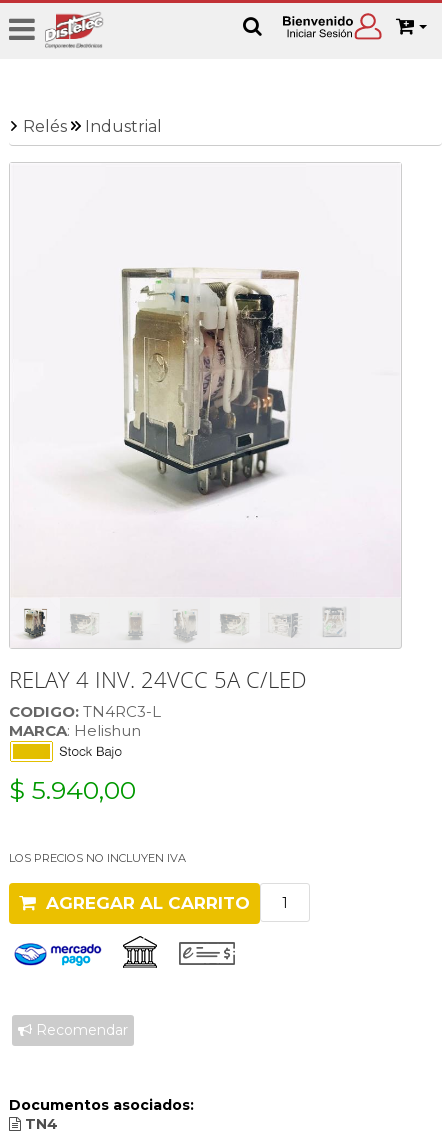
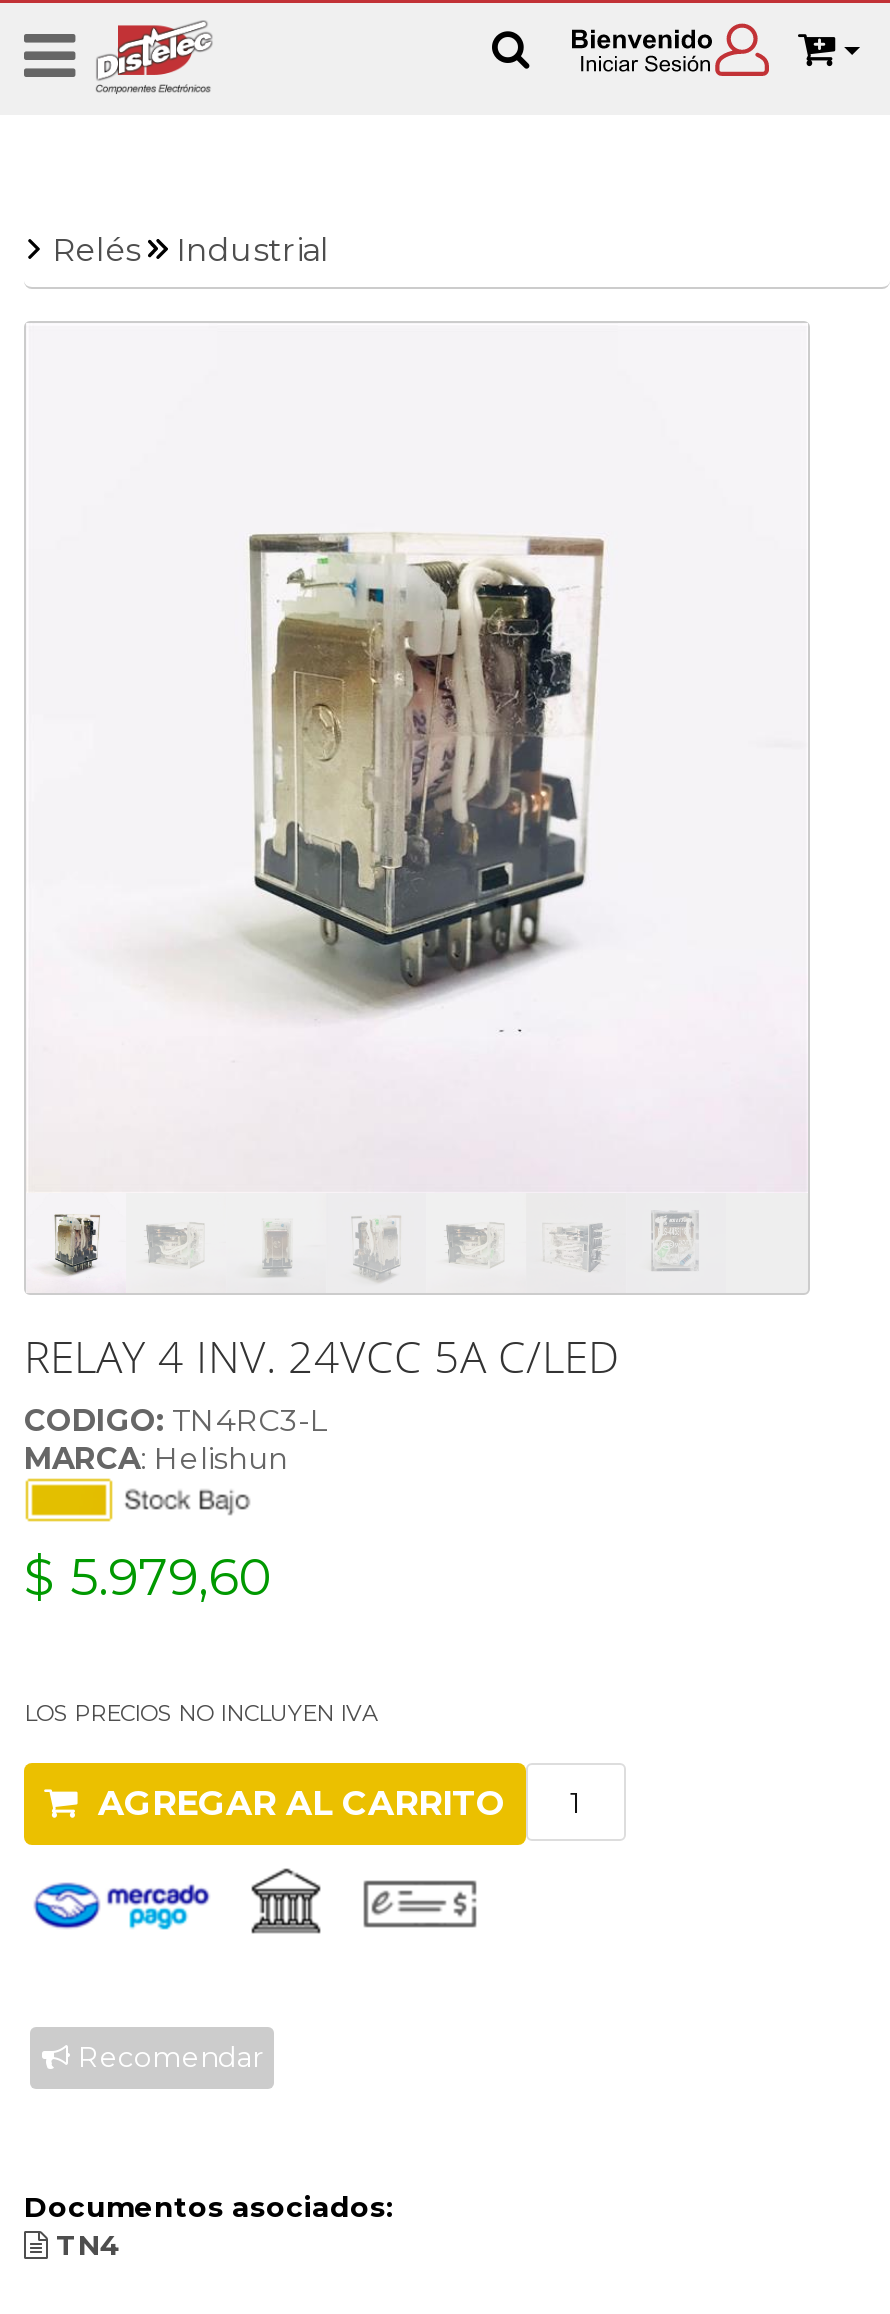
[9,775,136,805] $ 5.940,00 -> [24,1547,270,1607] $ 5.979,60

